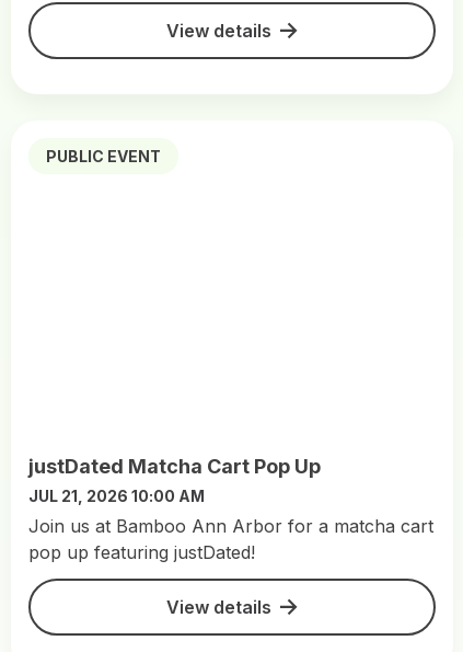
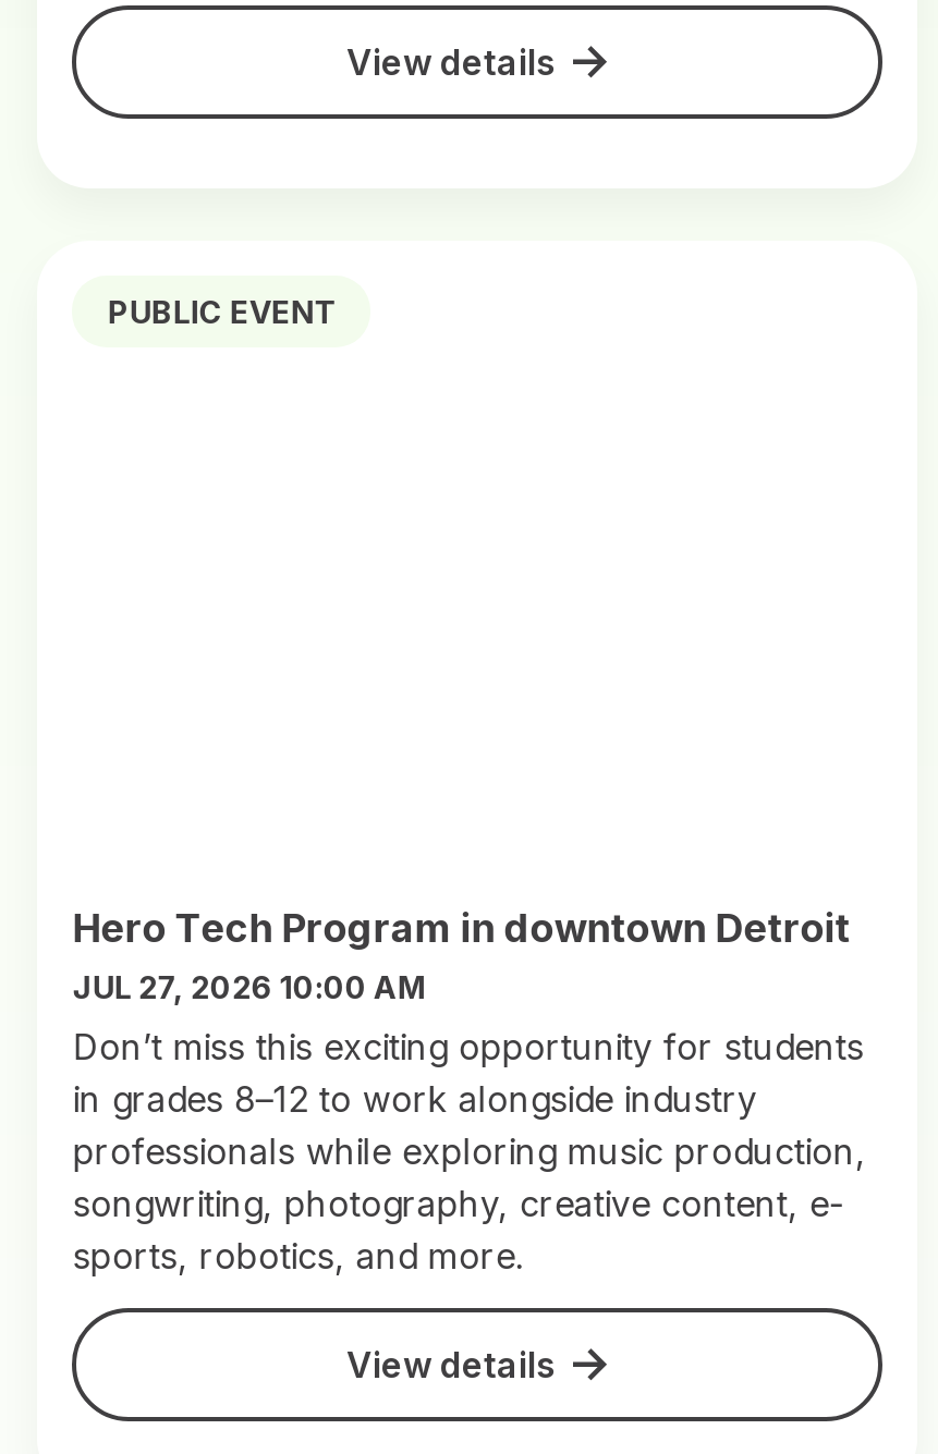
[29,455,434,563] justDated Matcha Cart Pop Up | JUL 21, 2026 10:00 AM | Join us at Bamboo Ann Arbor for a matcha cart | pop up featuring justDated! -> [73,906,866,1278] Hero Tech Program in downtown Detroit | JUL 27, 2026 10:00 AM | Don’t miss this exciting opportunity for students | in grades 8–12 to work alongside industry | professionals while exploring music production, | songwriting, photography, creative content, e- | sports, robotics, and more.

